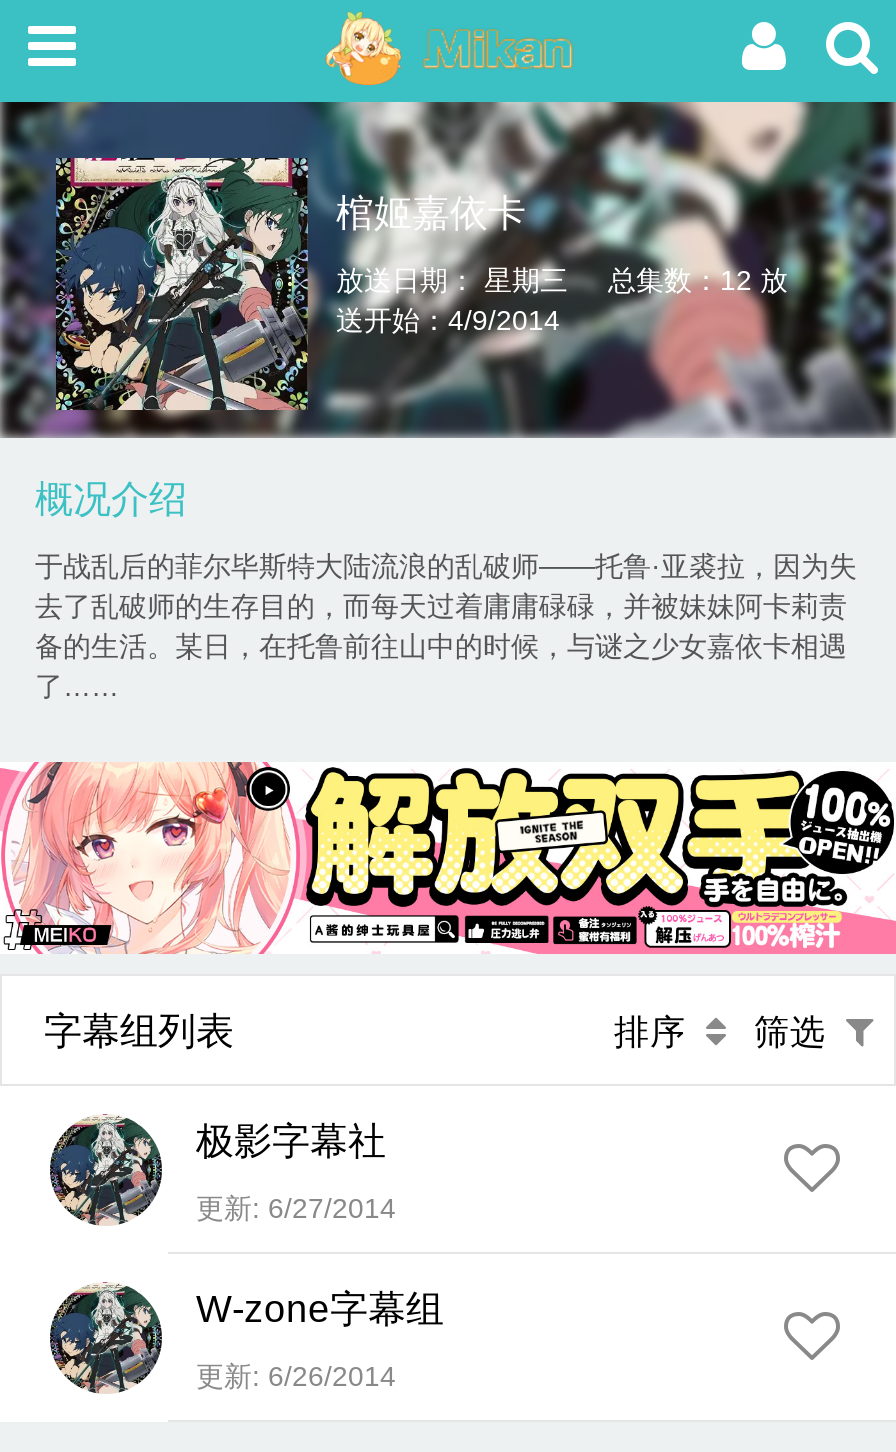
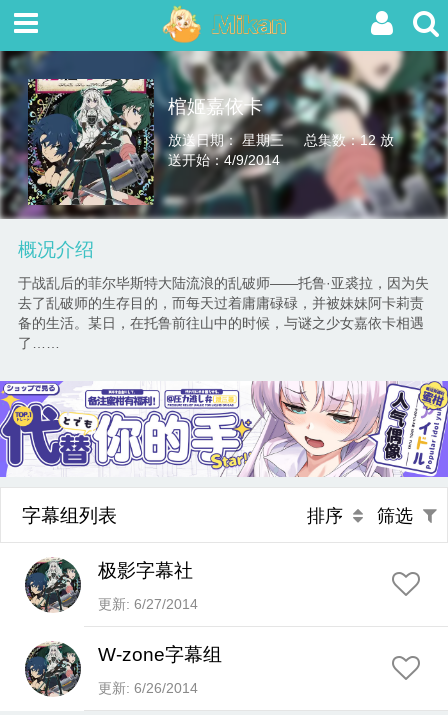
[6,760,890,956] [image] -> [3,380,445,478] [image]

